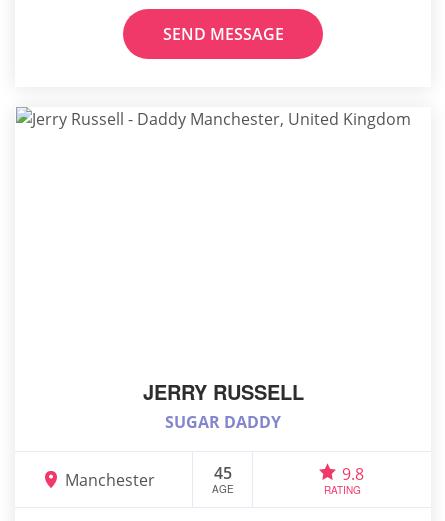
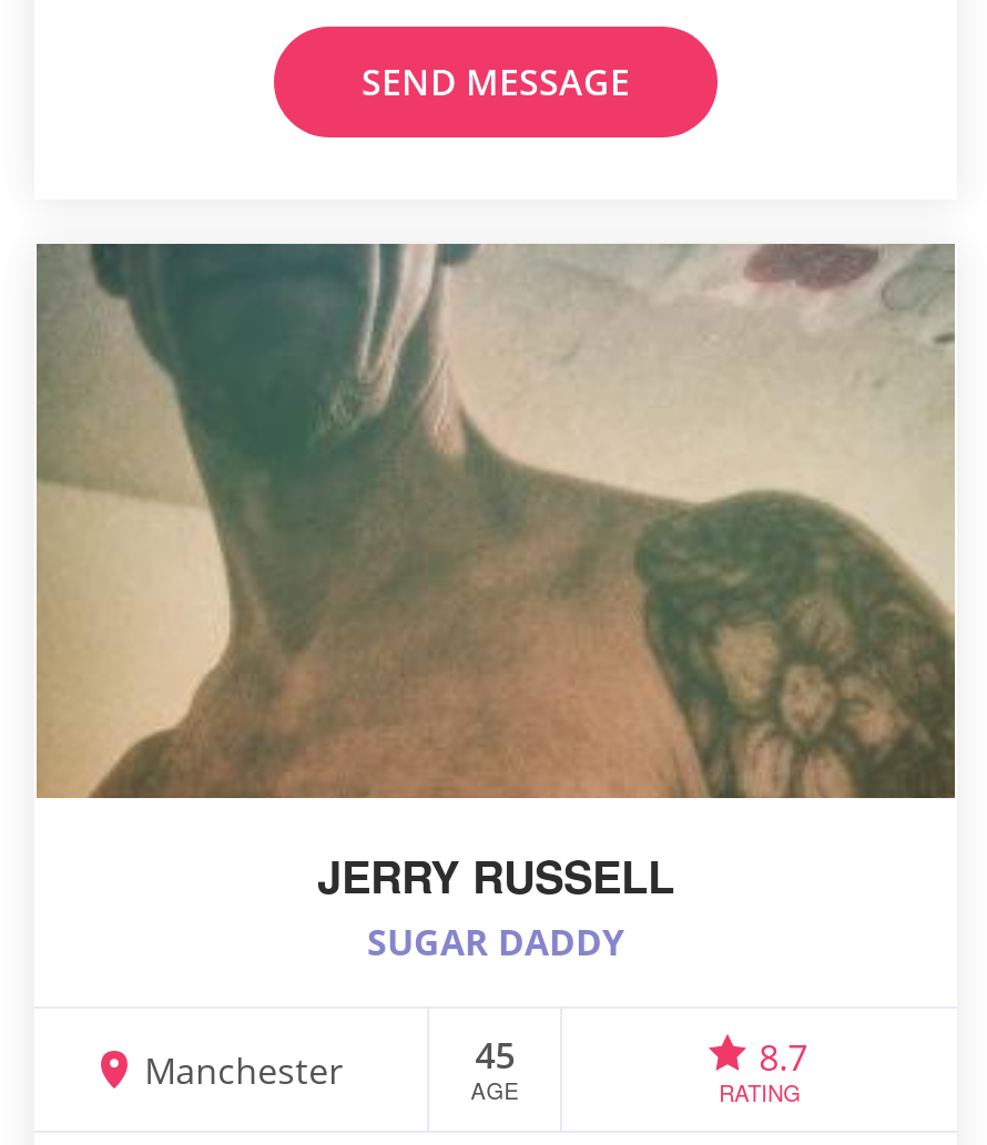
none -> [34,242,957,800] [image]
[338,463,364,485] 9.8 -> [750,1034,808,1083] 8.7

